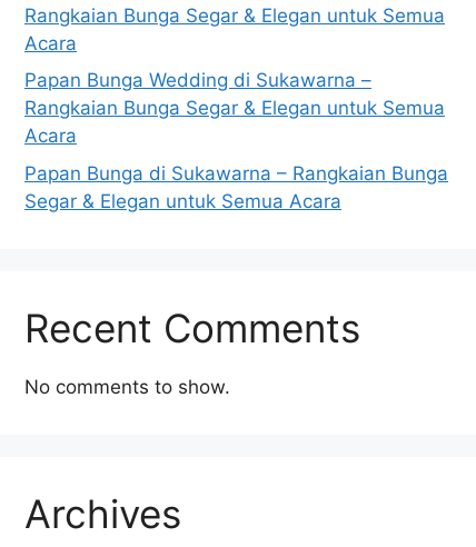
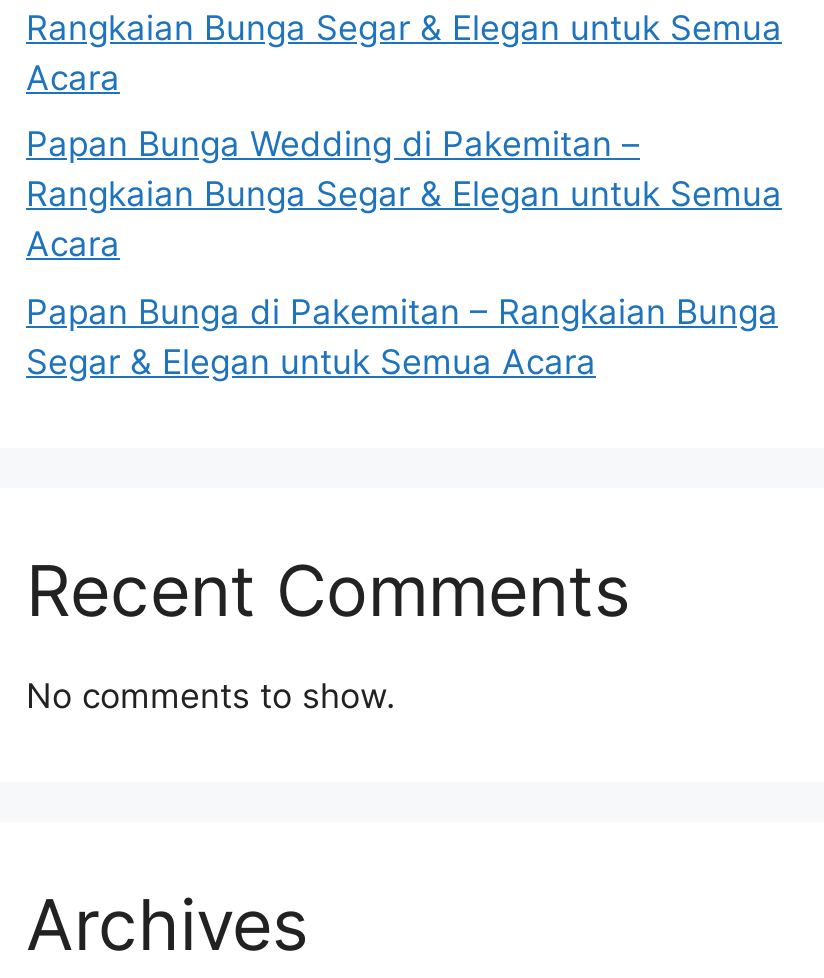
[24,69,371,91] Papan Bunga Wedding di Sukawarna – -> [26,124,640,164] Papan Bunga Wedding di Pakemitan –
[24,162,448,184] Papan Bunga di Sukawarna – Rangkaian Bunga -> [26,291,778,331] Papan Bunga di Pakemitan – Rangkaian Bunga

